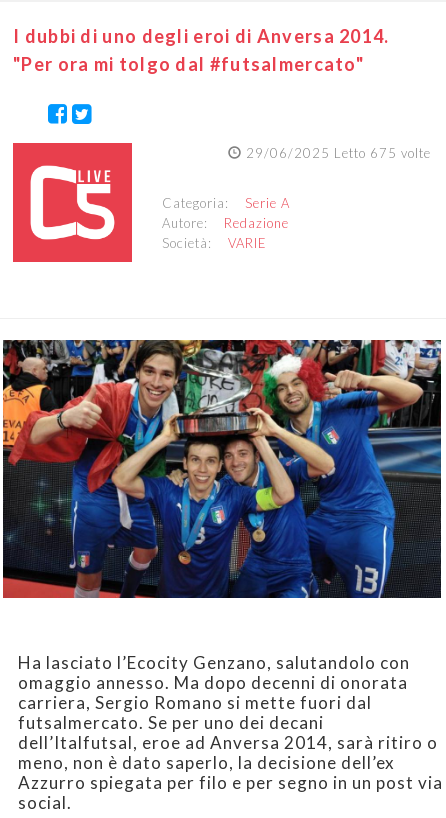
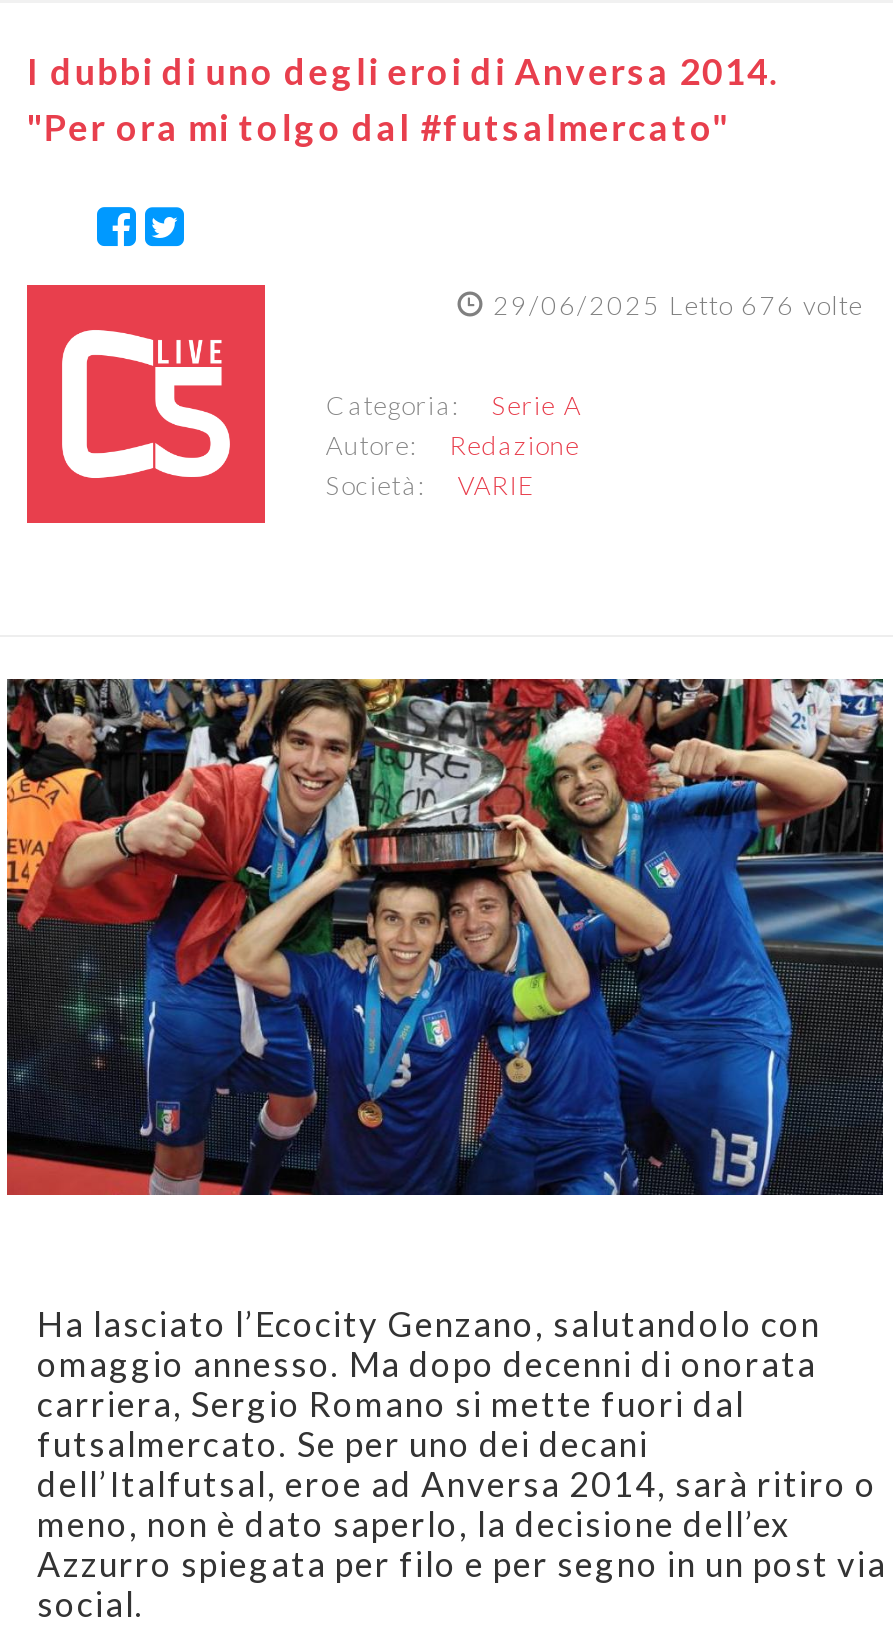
[242,145,431,161] 29/06/2025 Letto 675 volte -> [485,289,863,321] 29/06/2025 Letto 676 volte

